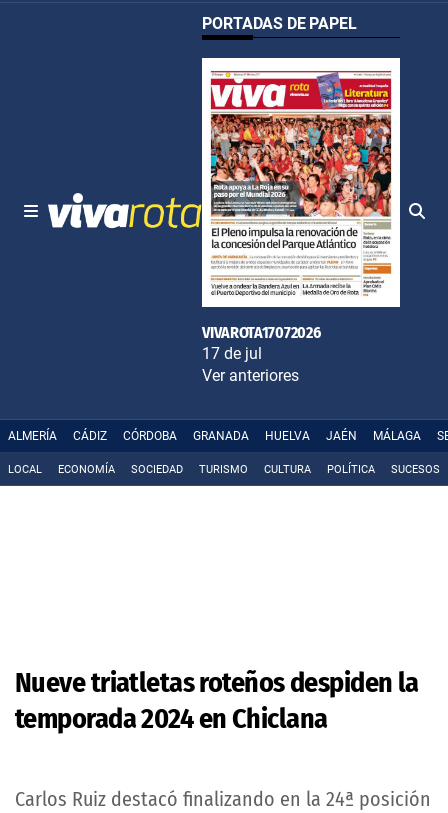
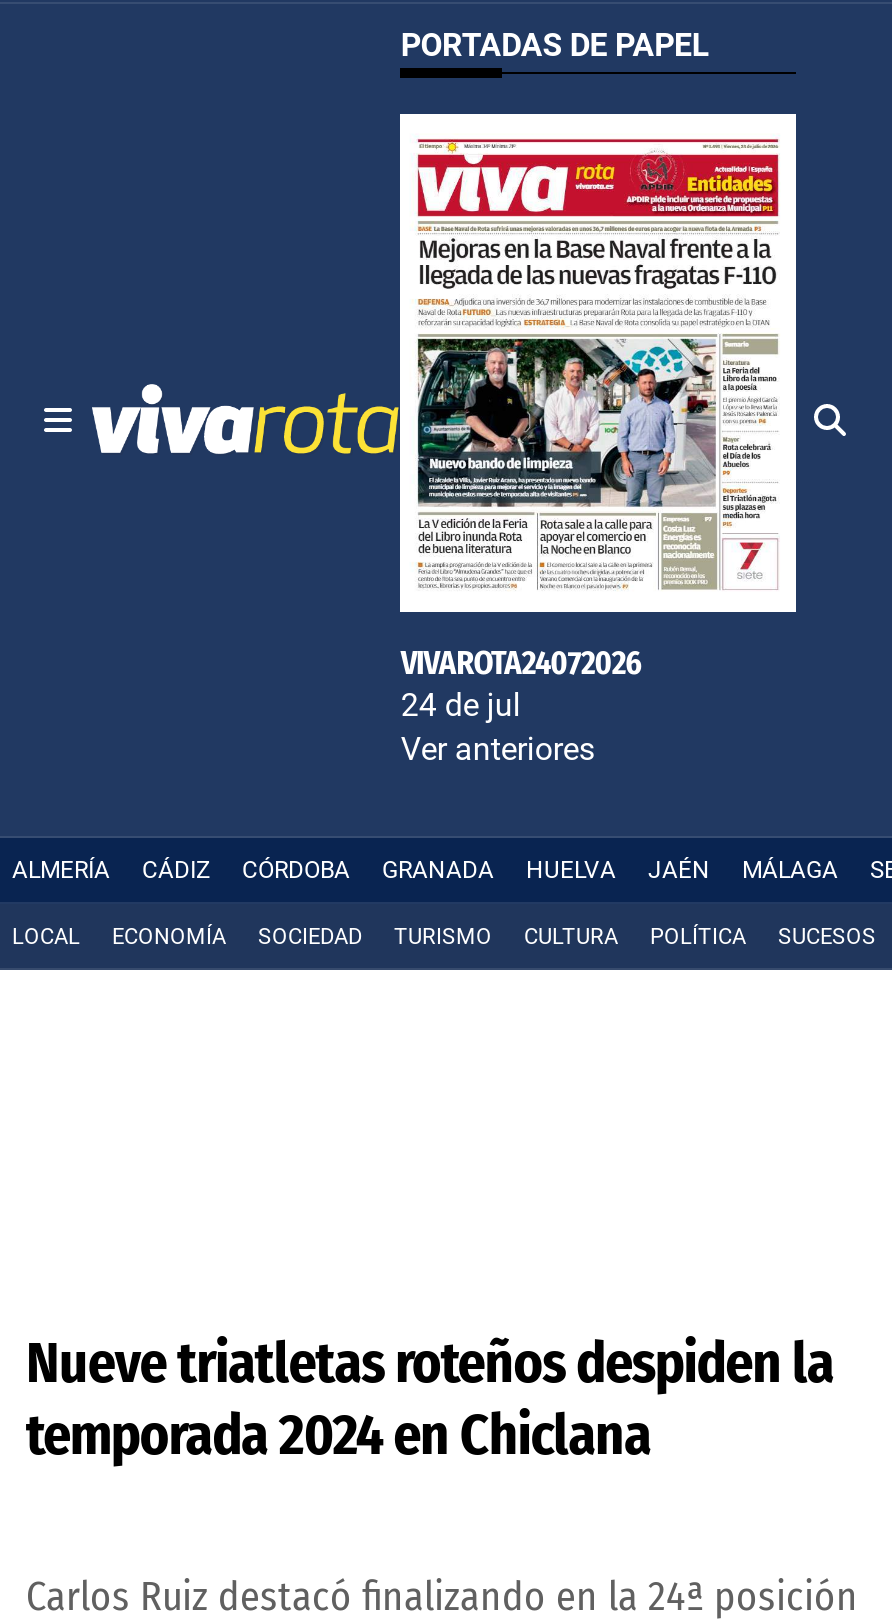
[202,72,392,363] [image] | VIVAROTA17072026 | 17 de jul -> [401,142,778,724] [image] | VIVAROTA24072026 | 24 de jul

